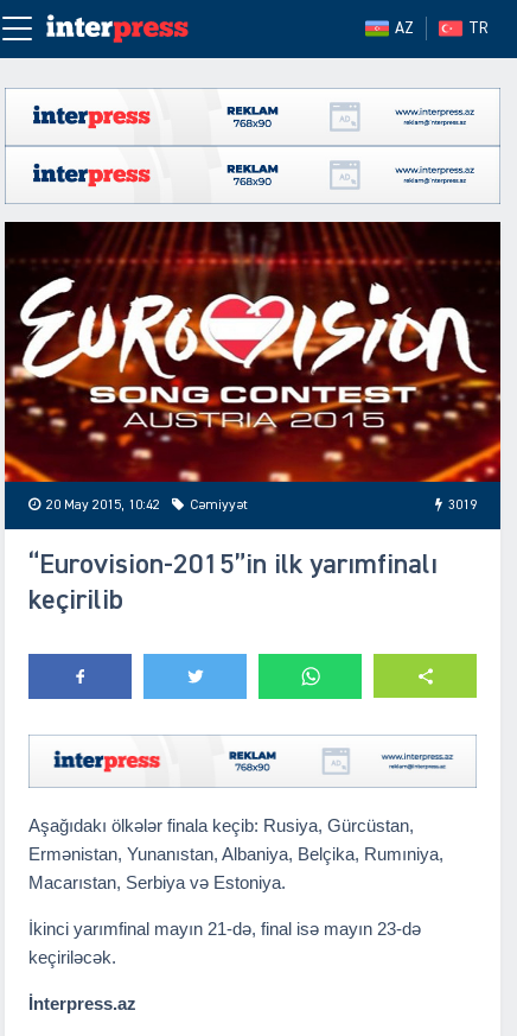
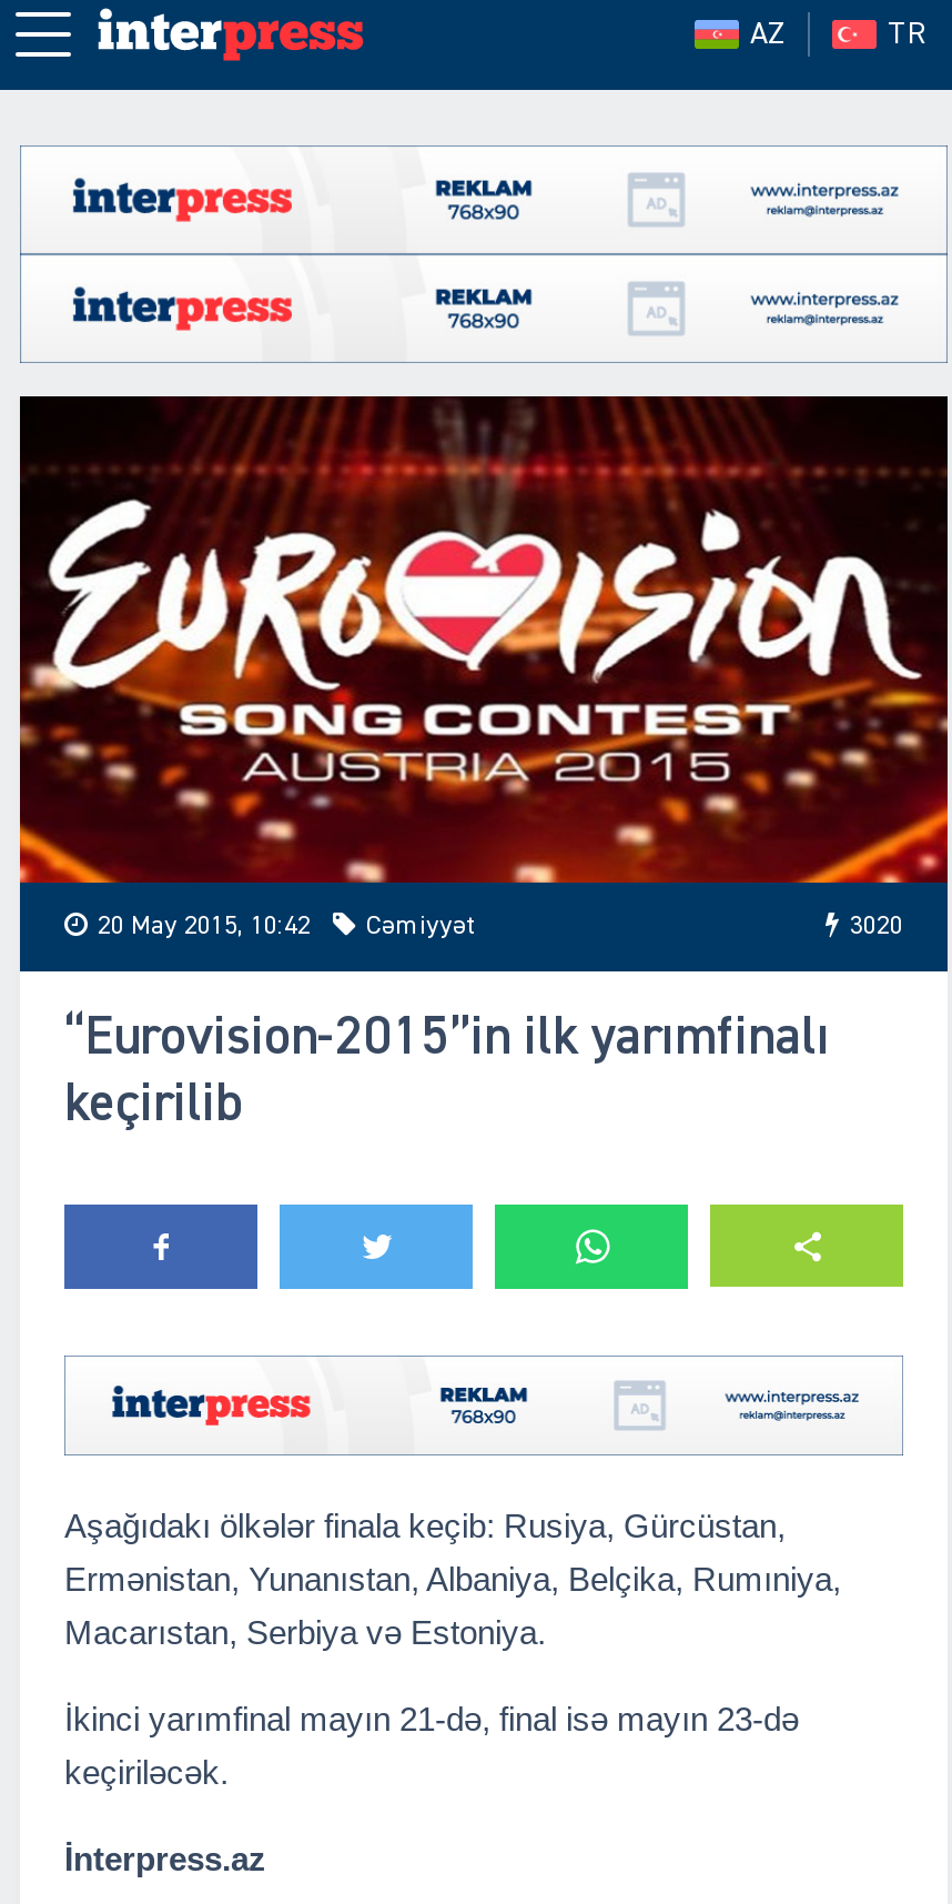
[448,499,477,513] 3019 -> [850,915,903,941] 3020

